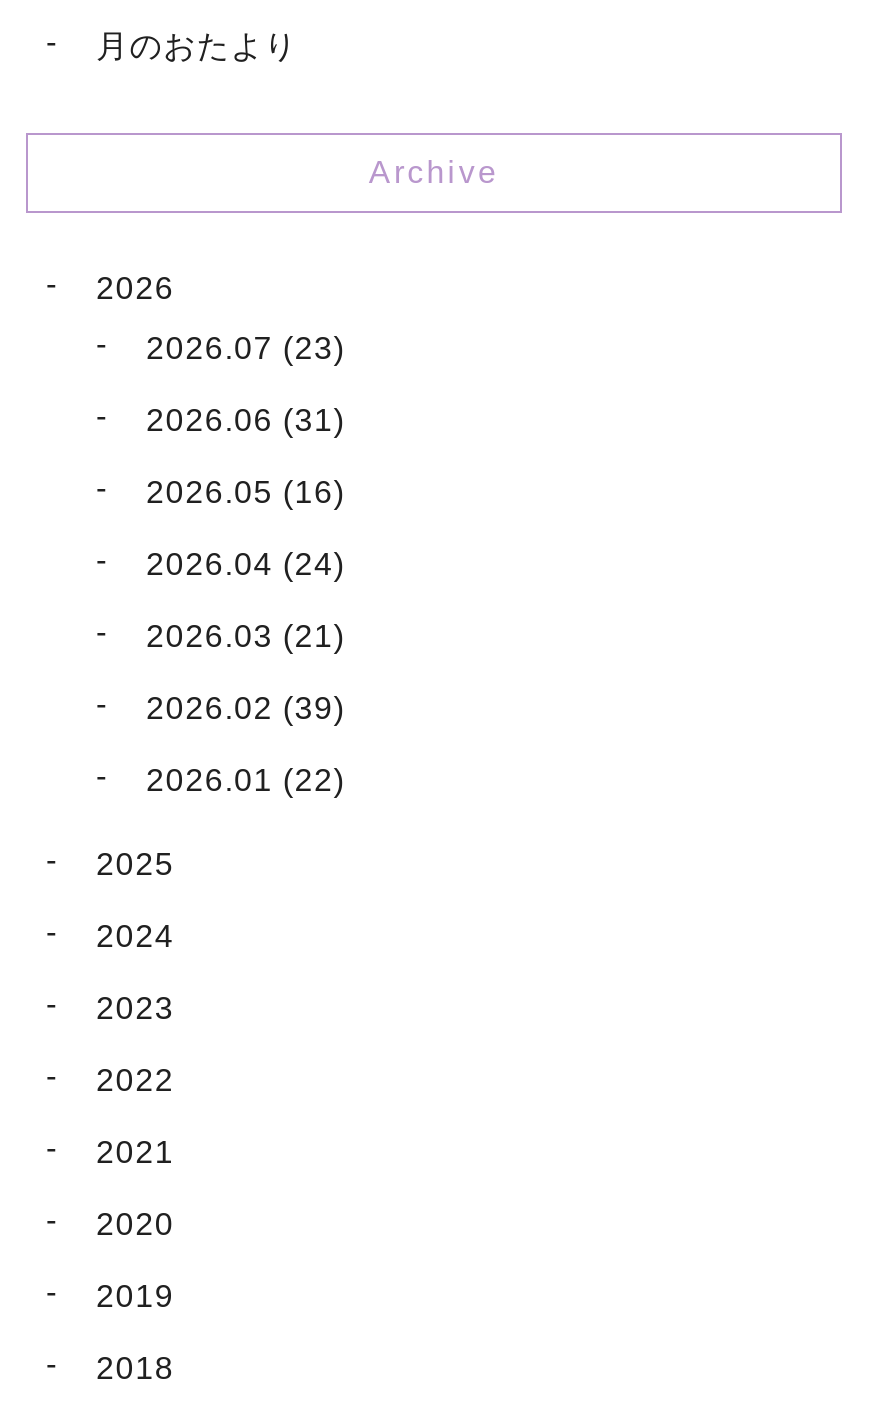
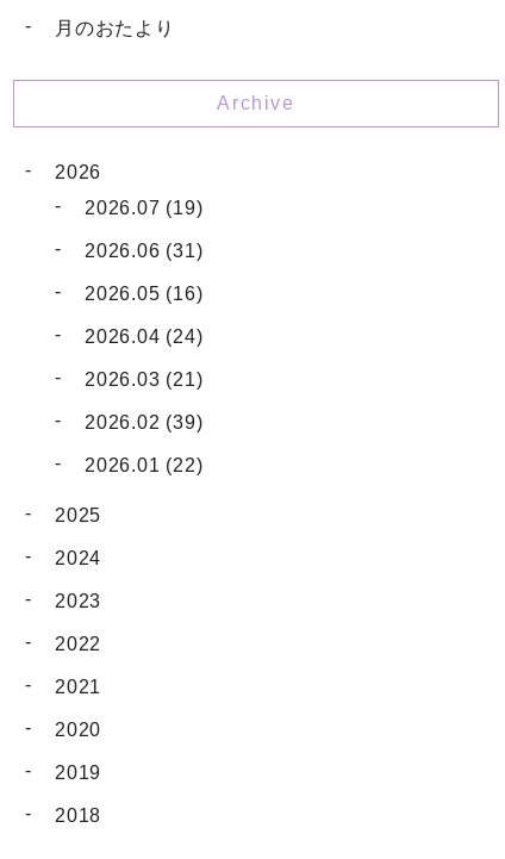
[146,331,345,365] 2026.07 (23) -> [85,198,203,218] 2026.07 (19)

